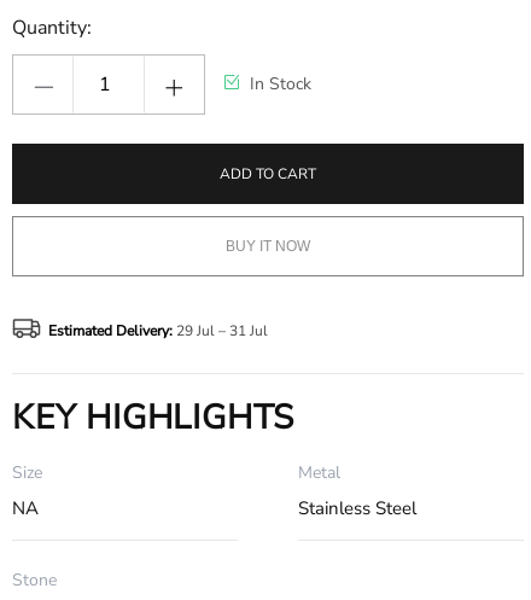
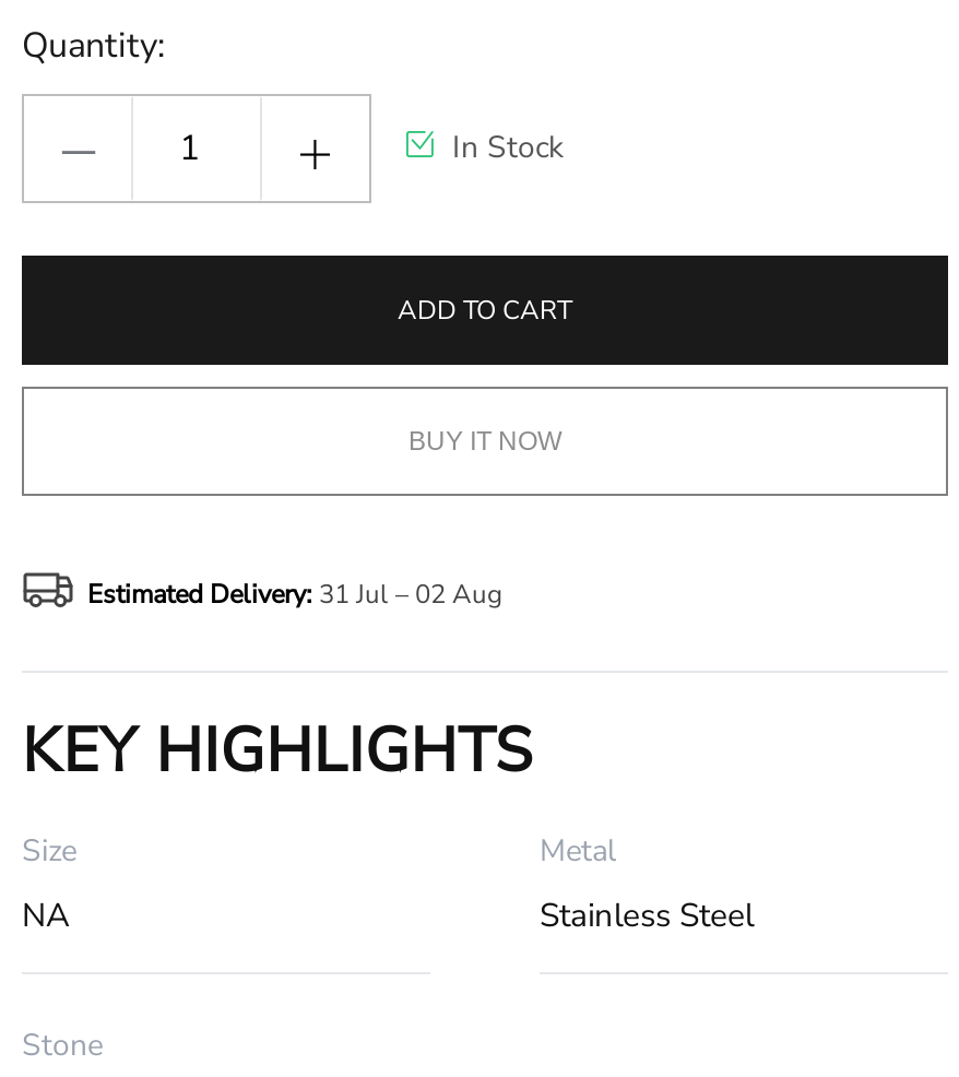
[48,321,268,340] Estimated Delivery: 29 Jul – 31 Jul -> [87,576,502,611] Estimated Delivery: 31 Jul – 02 Aug

